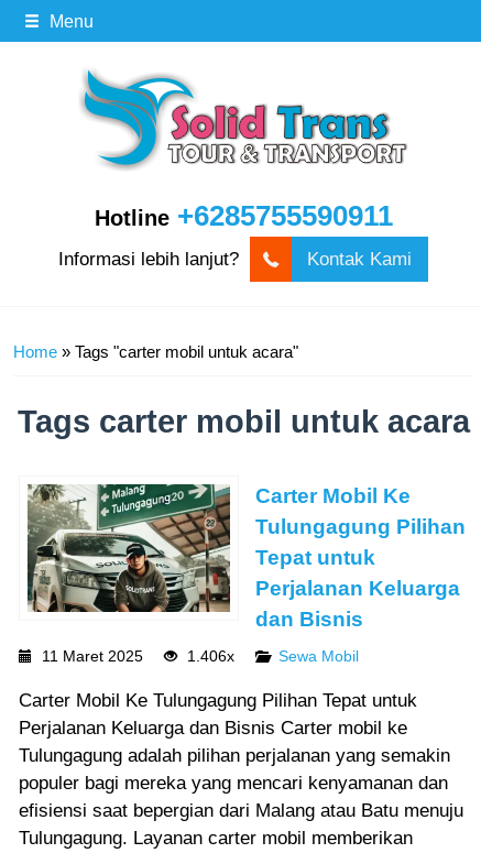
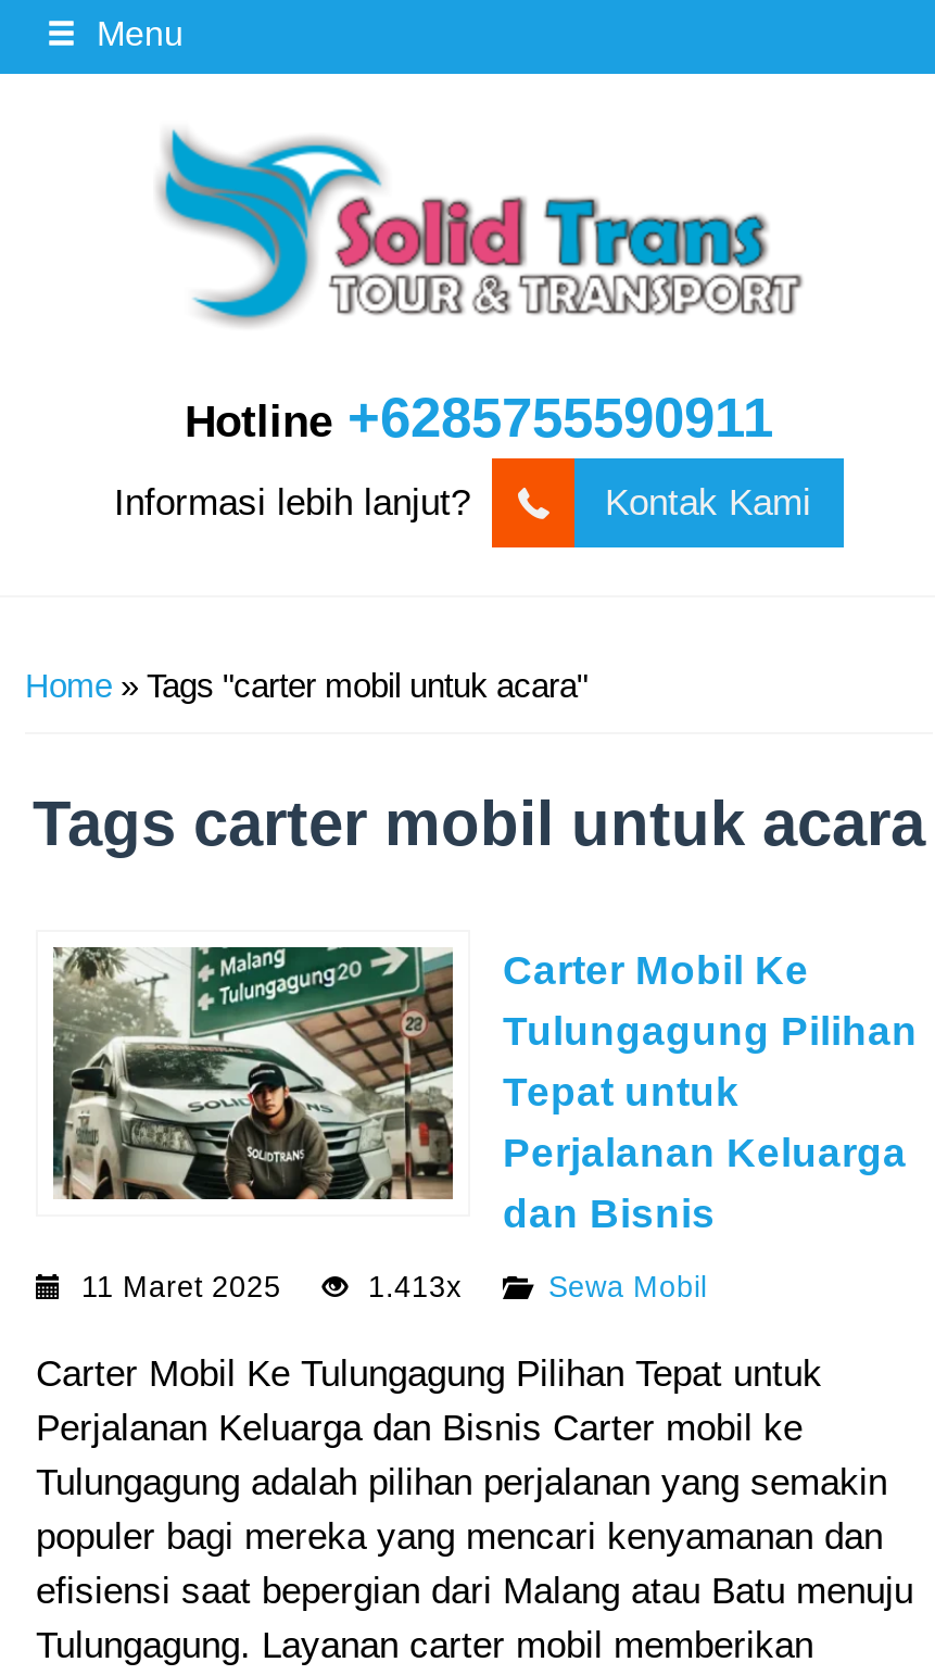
[183,648,239,665] 1.406x -> [359,1271,470,1304] 1.413x

